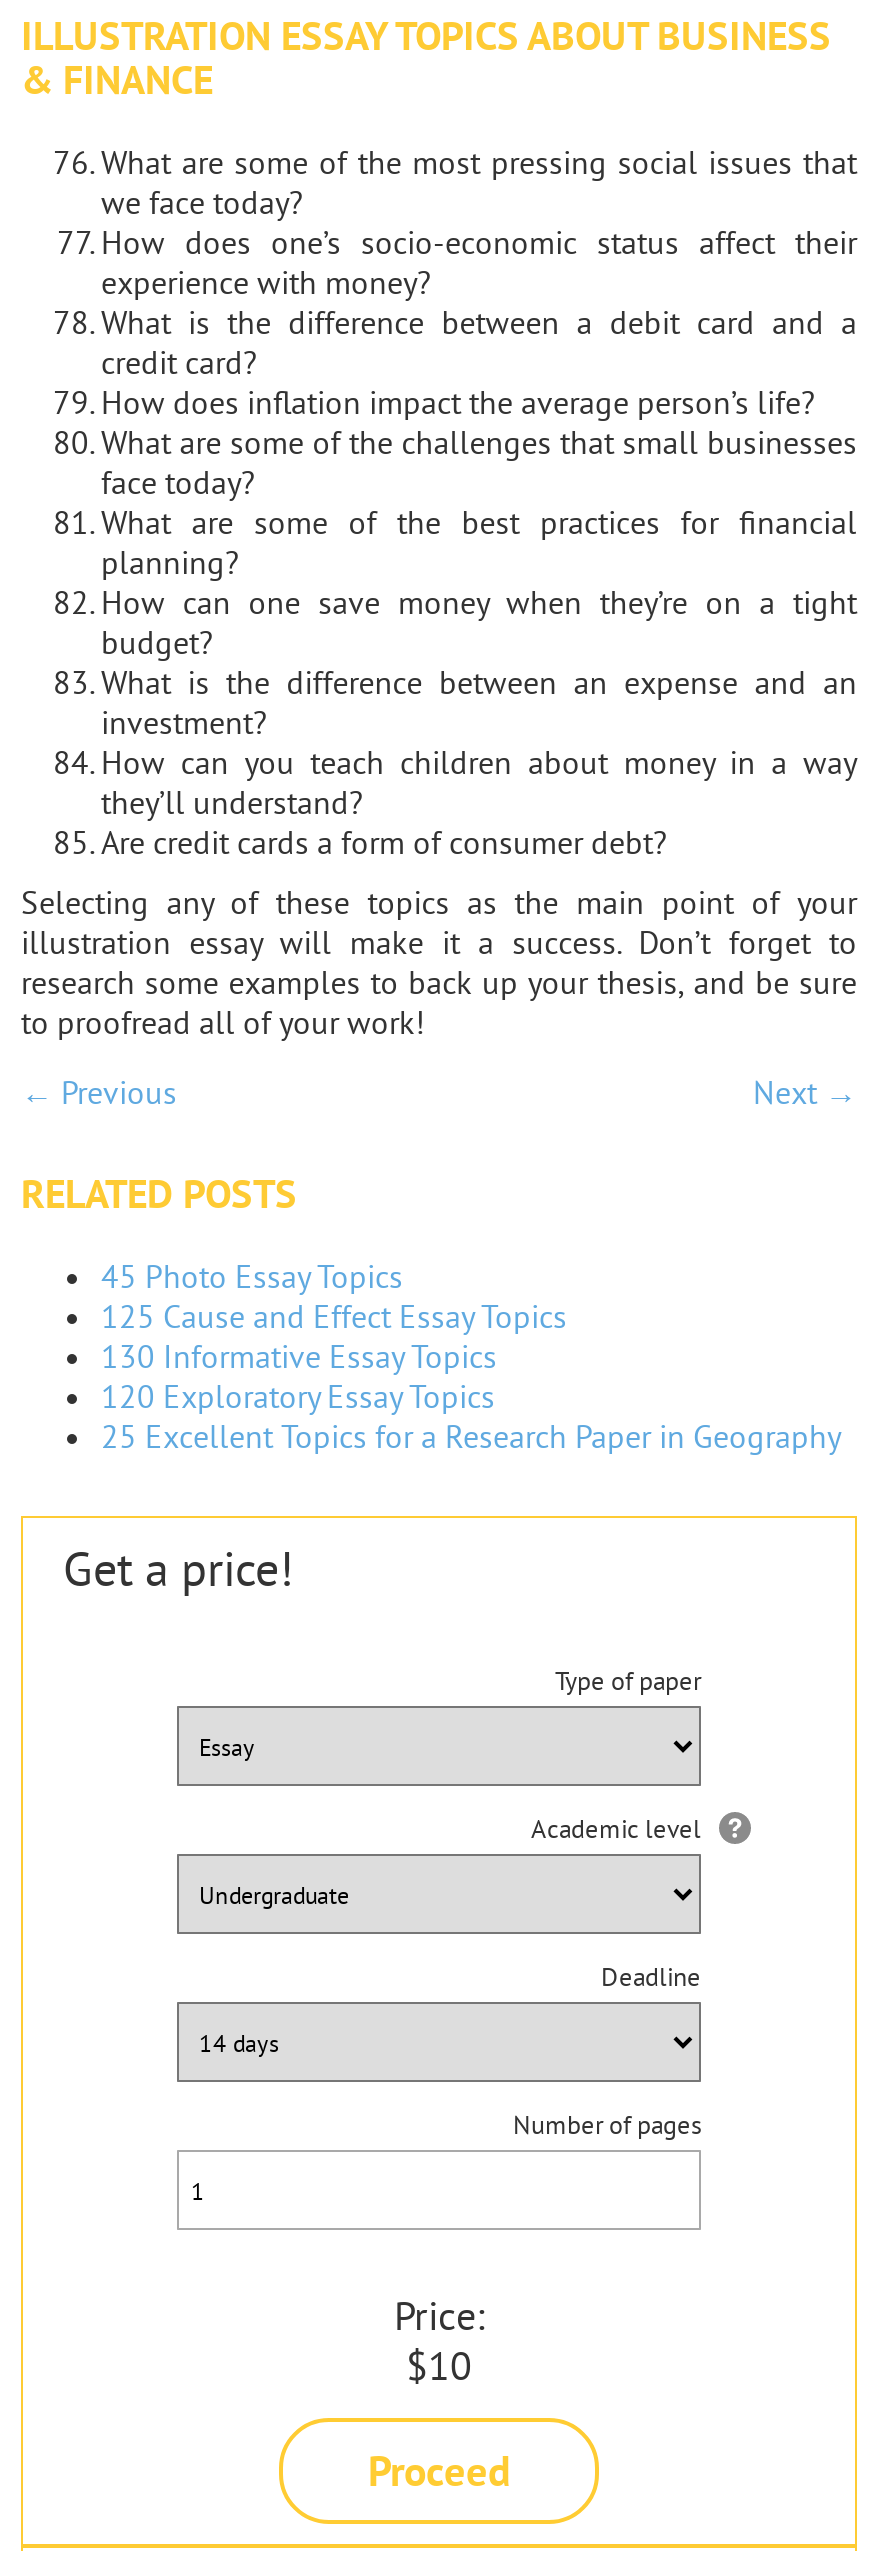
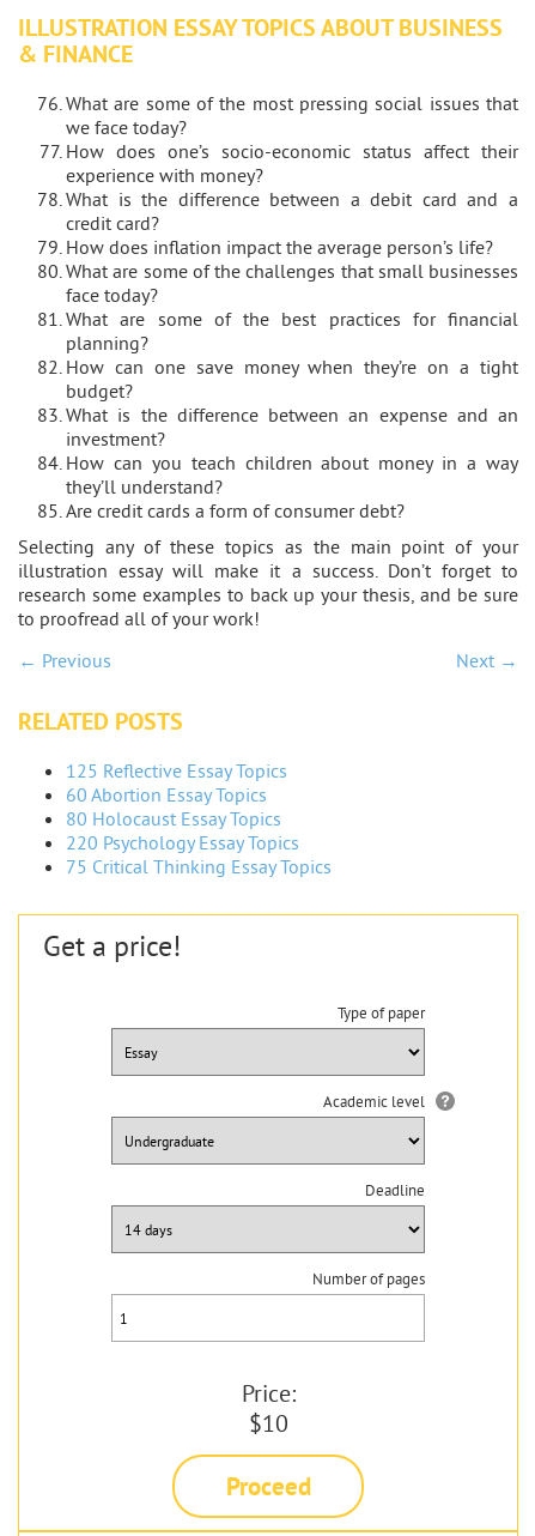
[101,1256,841,1456] 45 Photo Essay Topics | 125 Cause and Effect Essay Topics | 130 Informative Essay Topics | 120 Exploratory Essay Topics | 25 Excellent Topics for a Research Paper in Geography -> [66,758,332,878] 125 Reflective Essay Topics | 60 Abortion Essay Topics | 80 Holocaust Essay Topics | 220 Psychology Essay Topics | 75 Critical Thinking Essay Topics

